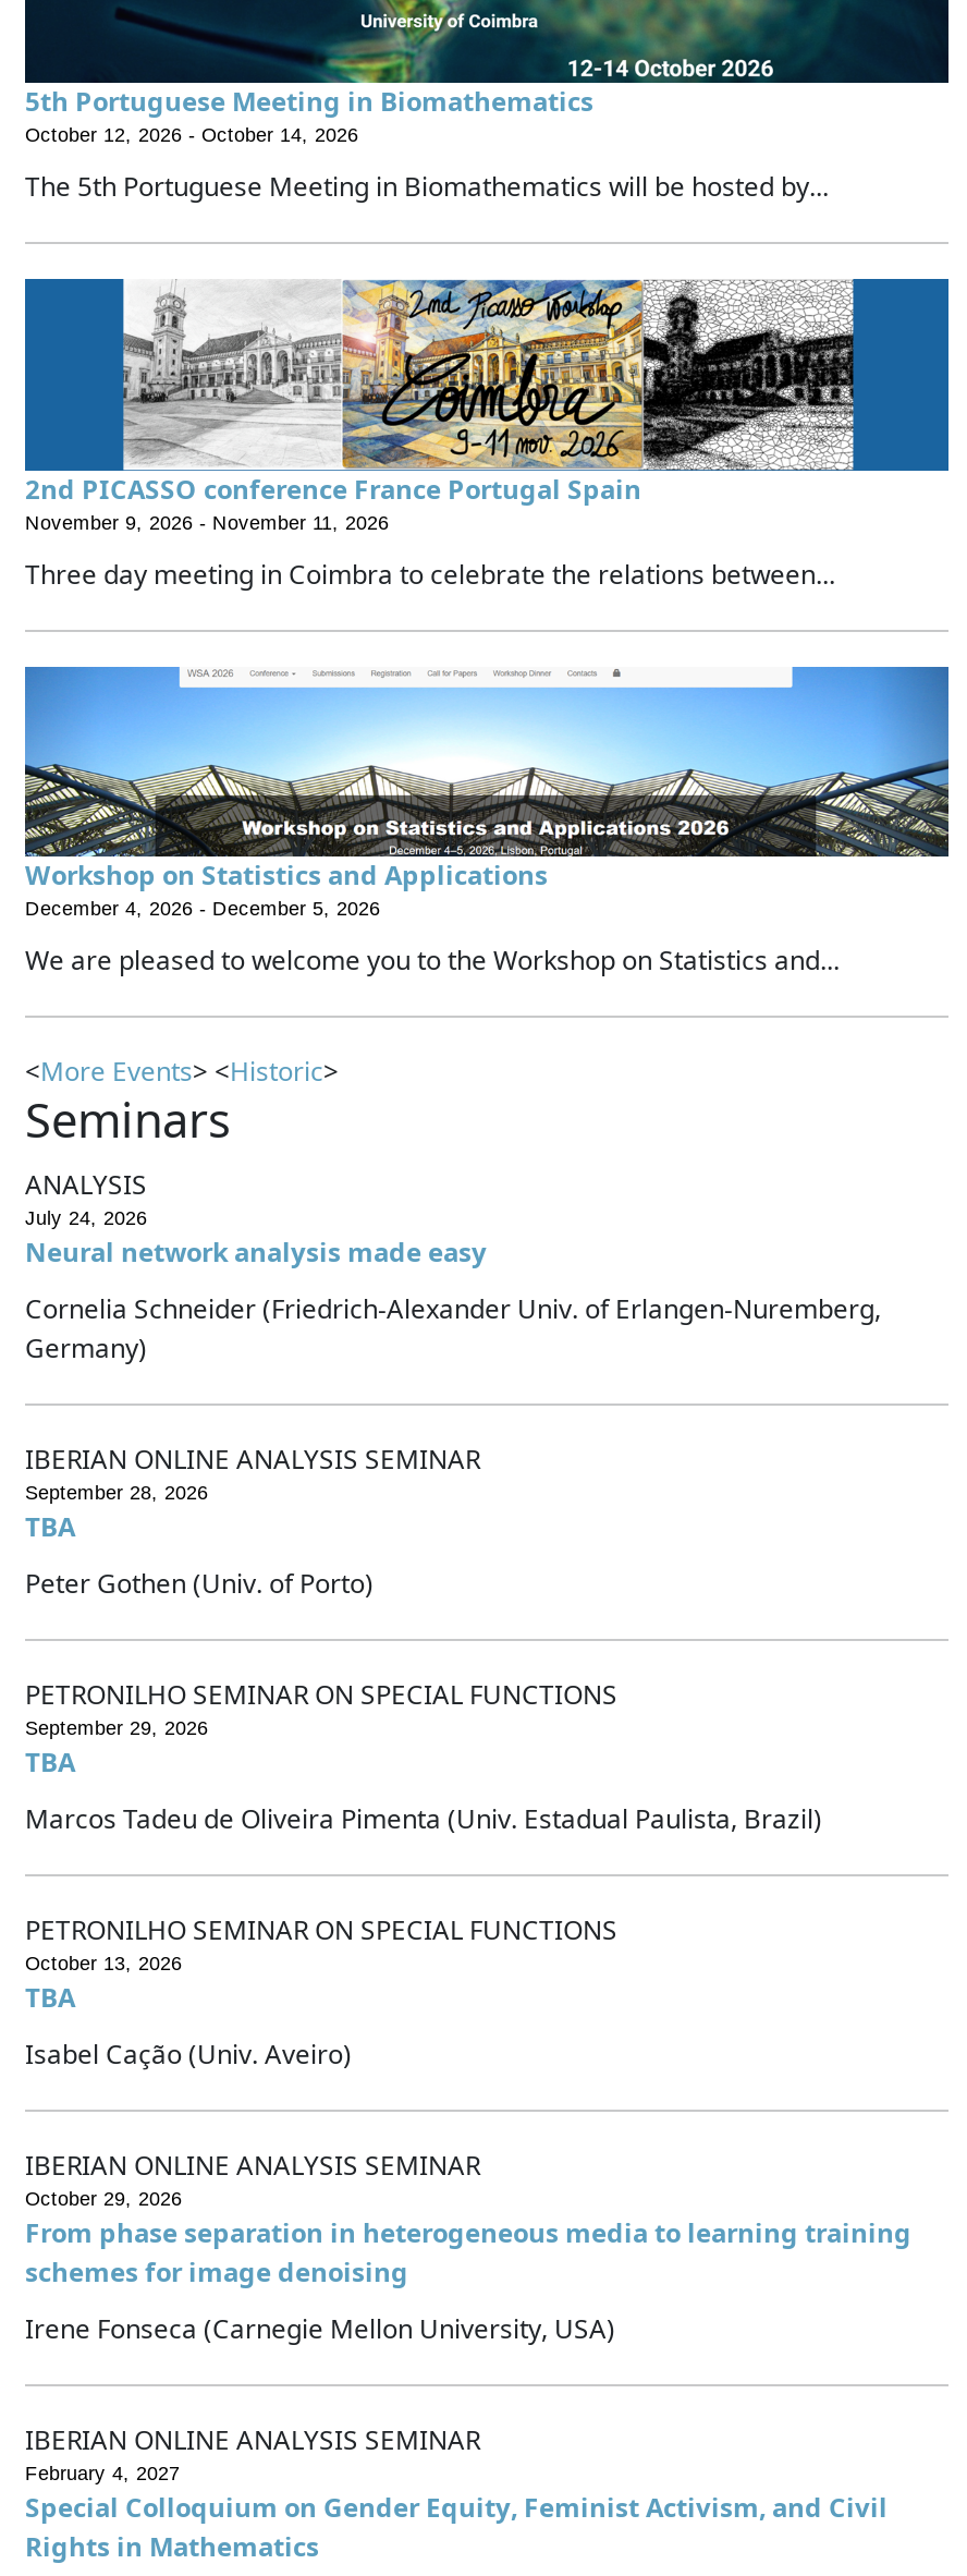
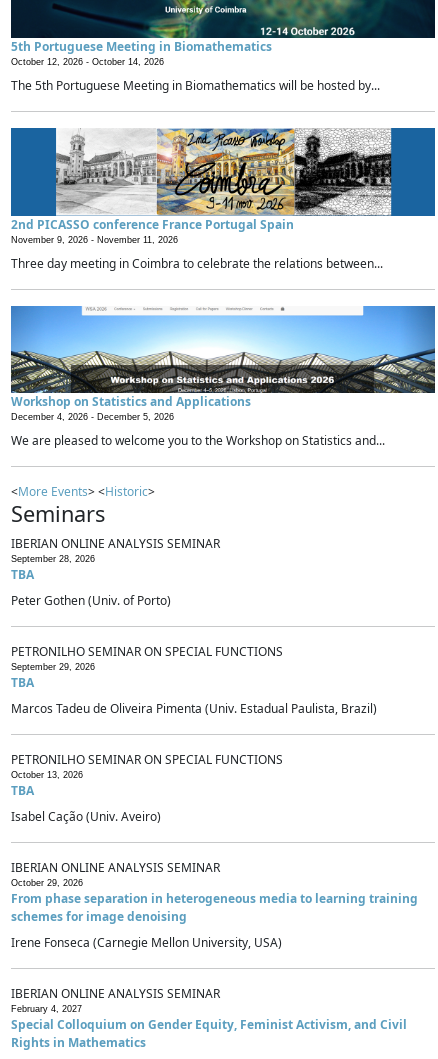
[25,1167,881,1368] ANALYSIS | July 24, 2026 | Neural network analysis made easy | Cornelia Schneider (Friedrich-Alexander Univ. of Erlangen-Nuremberg, | Germany) -> none

